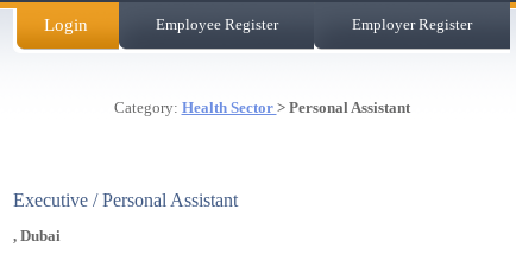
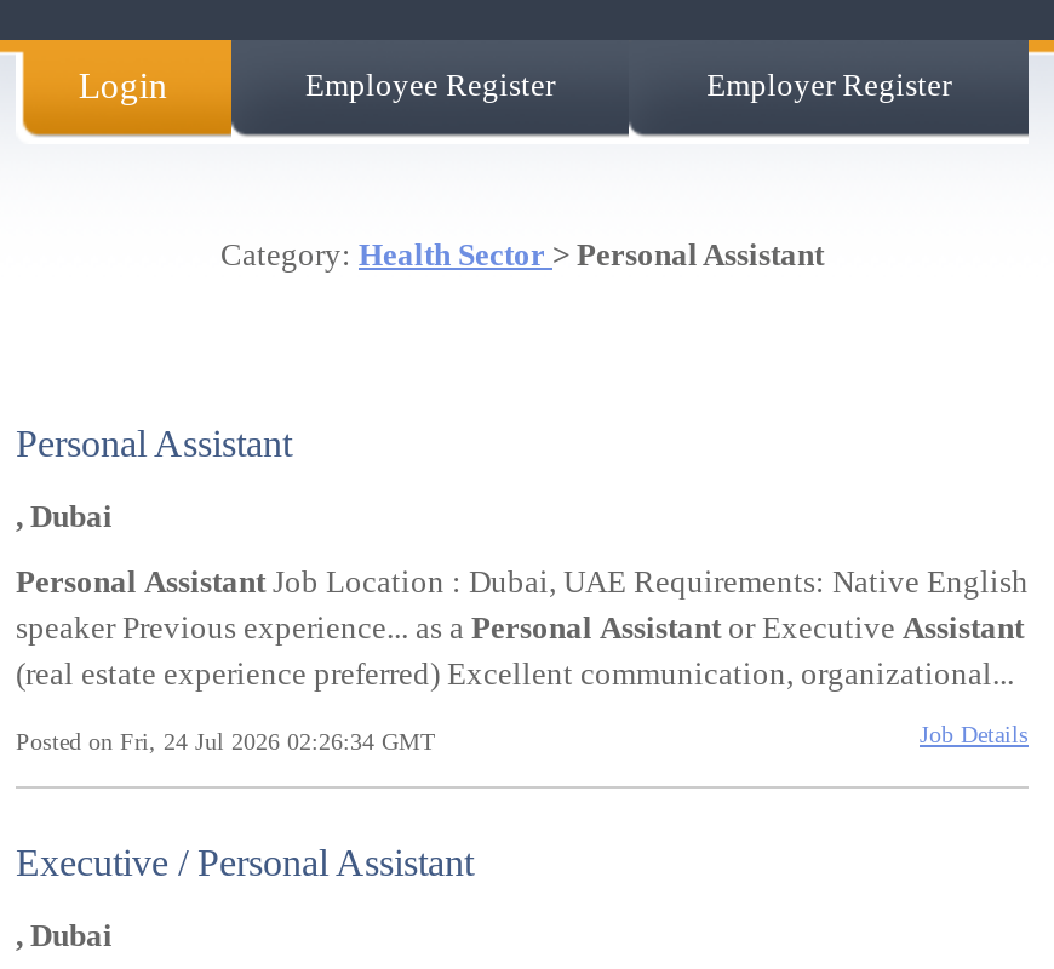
none -> [16,423,1029,755] Personal Assistant | , Dubai | Personal AssistantJob Location : Dubai, UAE Requirements: Native English | speaker Previous experience... as a Personal Assistant or Executive Assistant | (real estate experience preferred) Excellent communication, organizational... | Posted on Fri, 24 Jul 2026 02:26:34 GMT | Job Details

